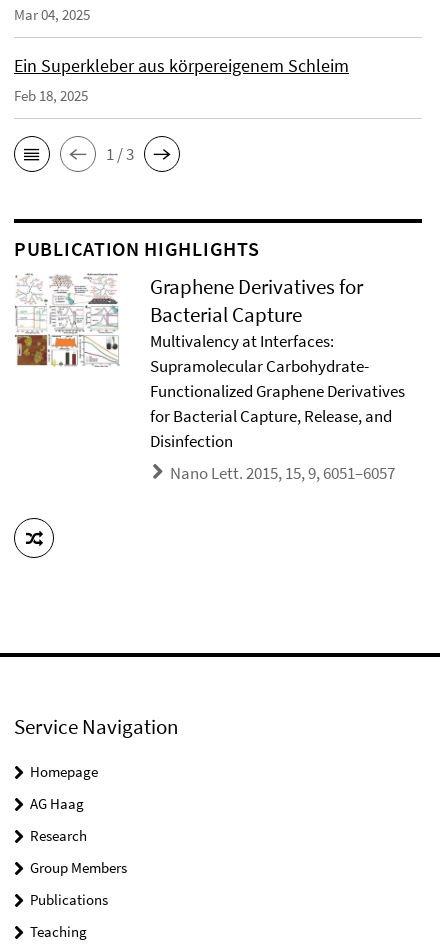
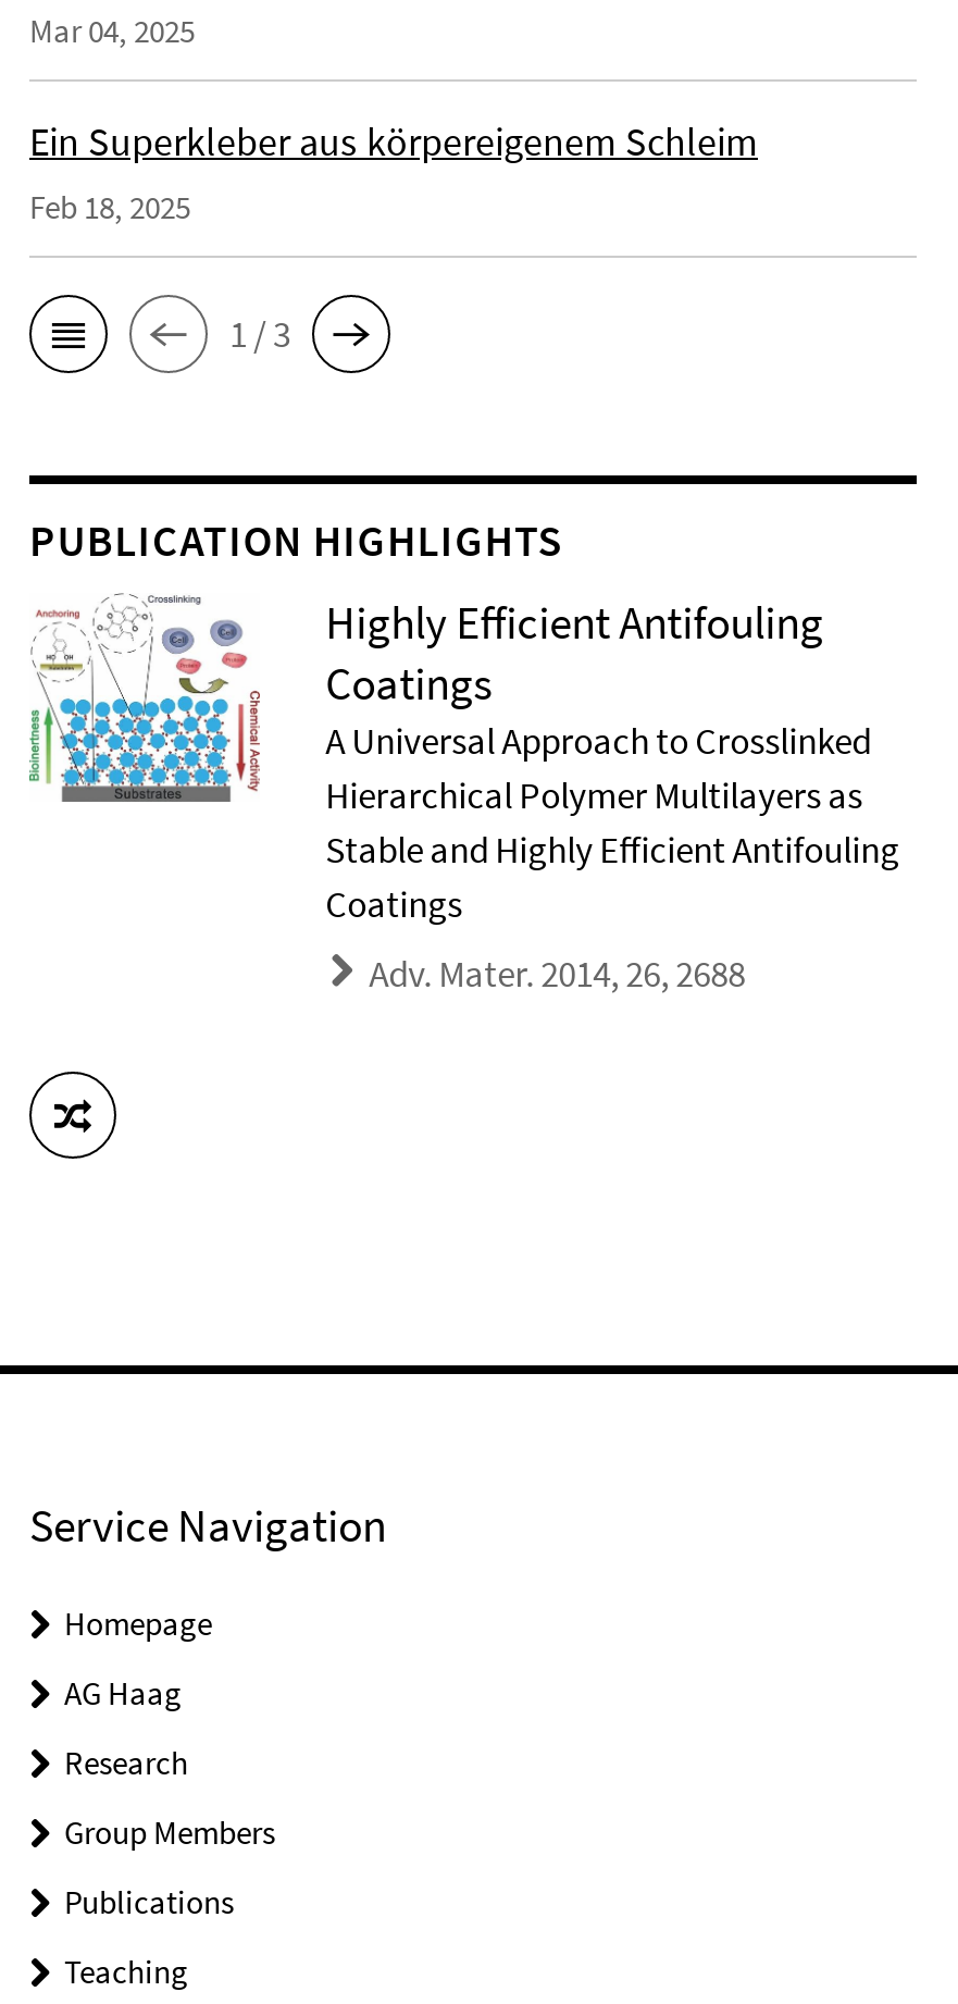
[15,273,405,452] [image] | Graphene Derivatives for | Bacterial Capture | Multivalency at Interfaces: | Supramolecular Carbohydrate- | Functionalized Graphene Derivatives | for Bacterial Capture, Release, and | Disinfection -> [27,593,899,928] [image] | Highly Efficient Antifouling | Coatings | A Universal Approach to Crosslinked | Hierarchical Polymer Multilayers as | Stable and Highly Efficient Antifouling | Coatings
[170,462,395,484] Nano Lett. 2015, 15, 9, 6051–6057 -> [369,950,745,998] Adv. Mater. 2014, 26, 2688

